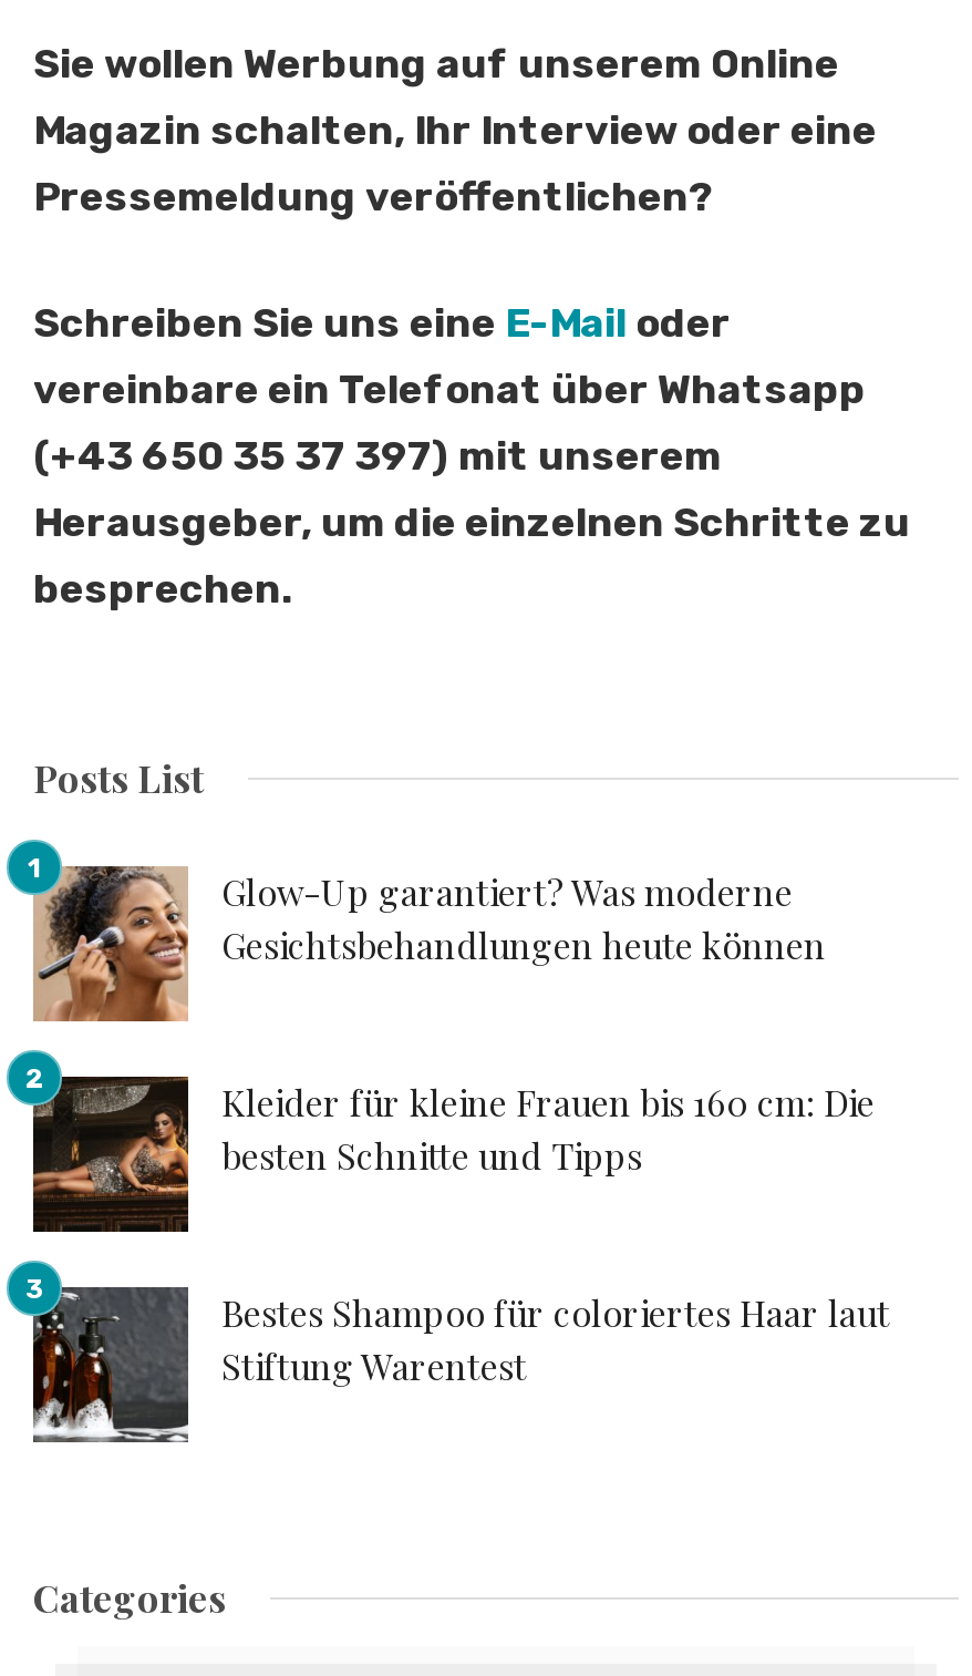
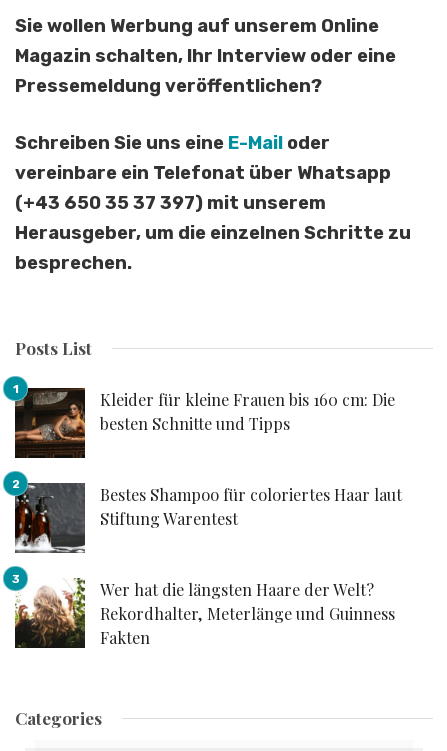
[33,864,826,1024] [image] | Glow-Up garantiert? Was moderne | Gesichtsbehandlungen heute können -> none
moved [0,1052,890,1390] -> [0,377,402,529]: [image] | Kleider für kleine Frauen bis 160 cm: Die | besten Schnitte und Tipps | Bestes Shampoo für coloriertes Haar laut | Stiftung Warentest
none -> [14,578,395,649] [image] | Wer hat die längsten Haare der Welt? | Rekordhalter, Meterlänge und Guinness | Fakten

